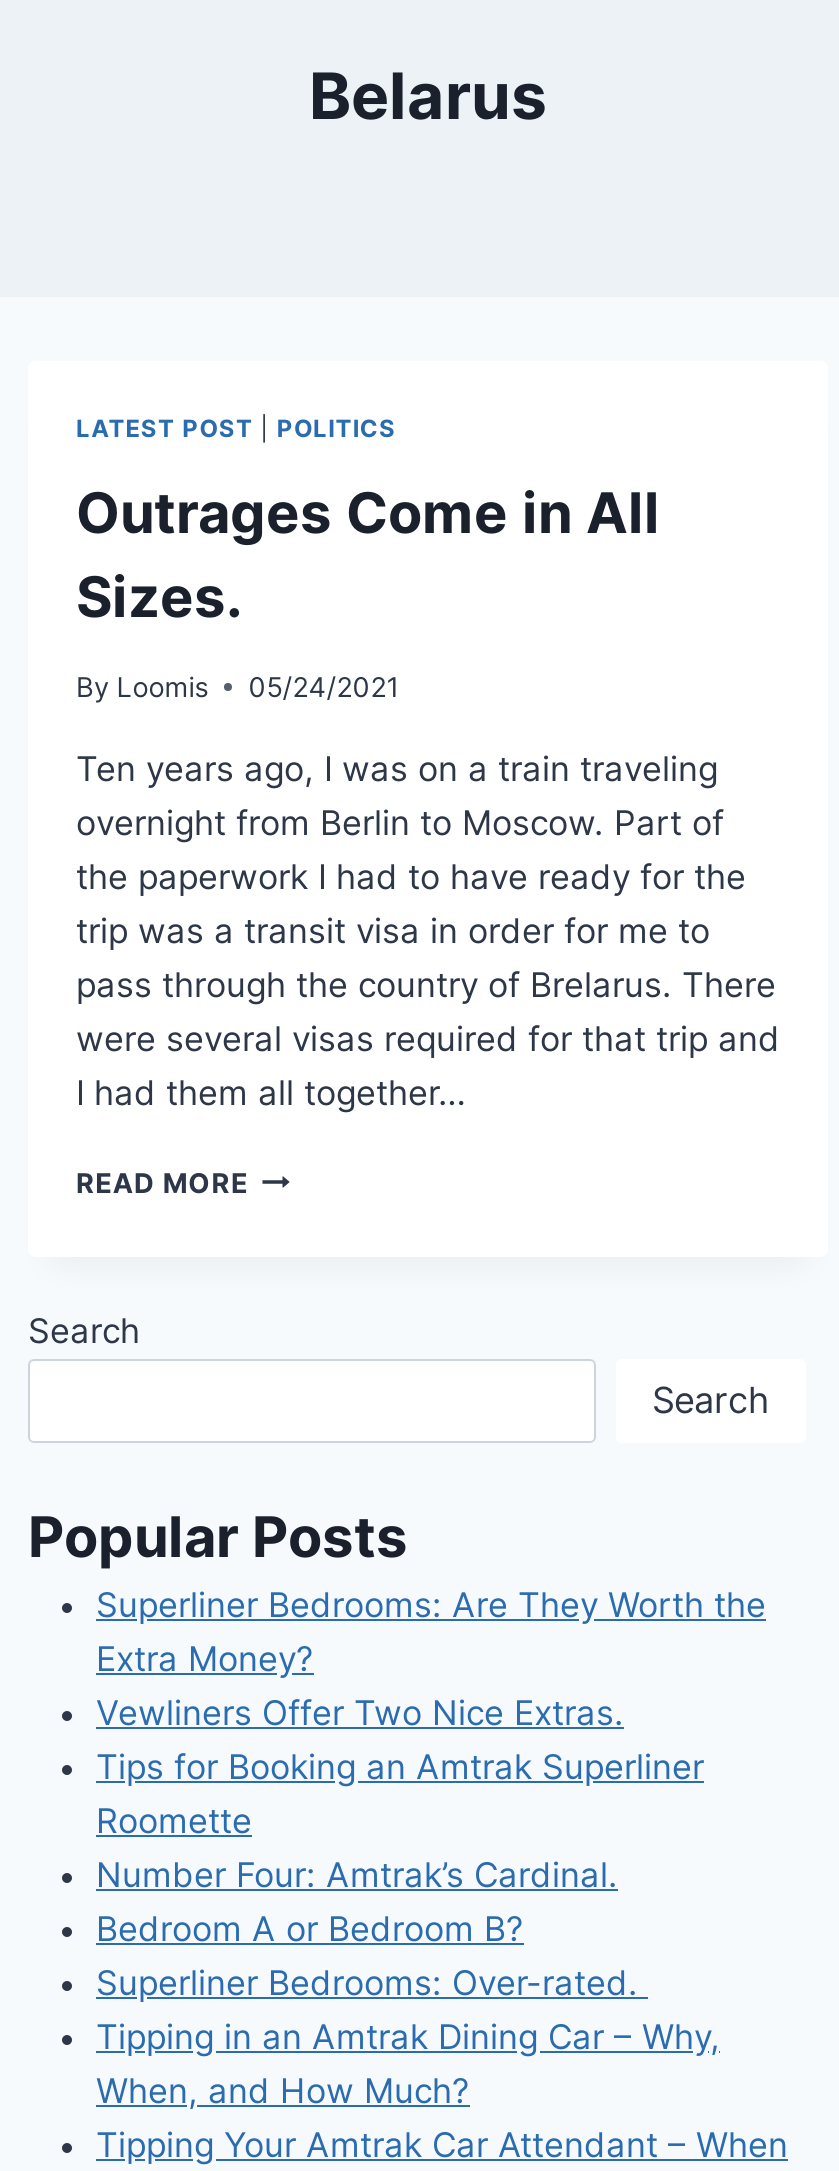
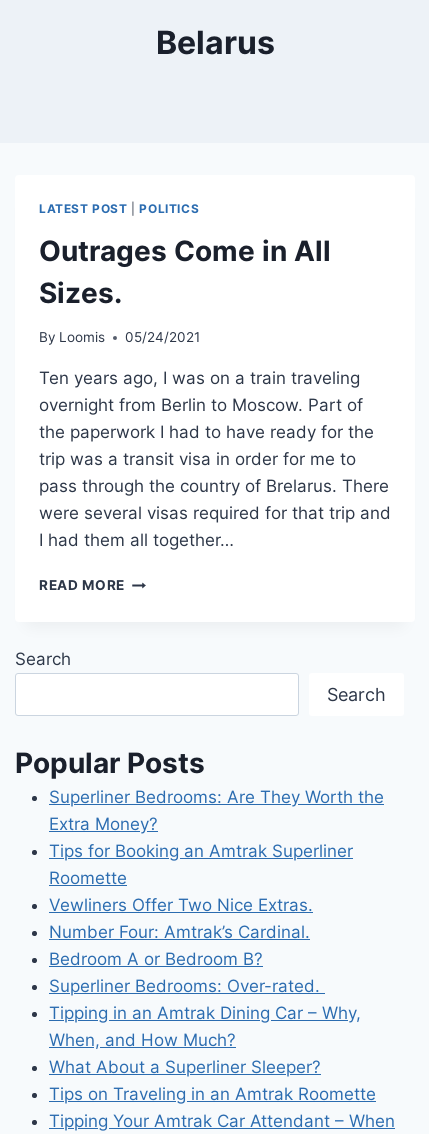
moved [96,1692,624,1732] -> [49,895,313,915]: Vewliners Offer Two Nice Extras.
moved [96,1746,704,1840] -> [49,841,353,888]: Tips for Booking an Amtrak Superliner | Roomette
none -> [49,1057,376,1104] What About a Superliner Sleeper? | Tips on Traveling in an Amtrak Roomette

